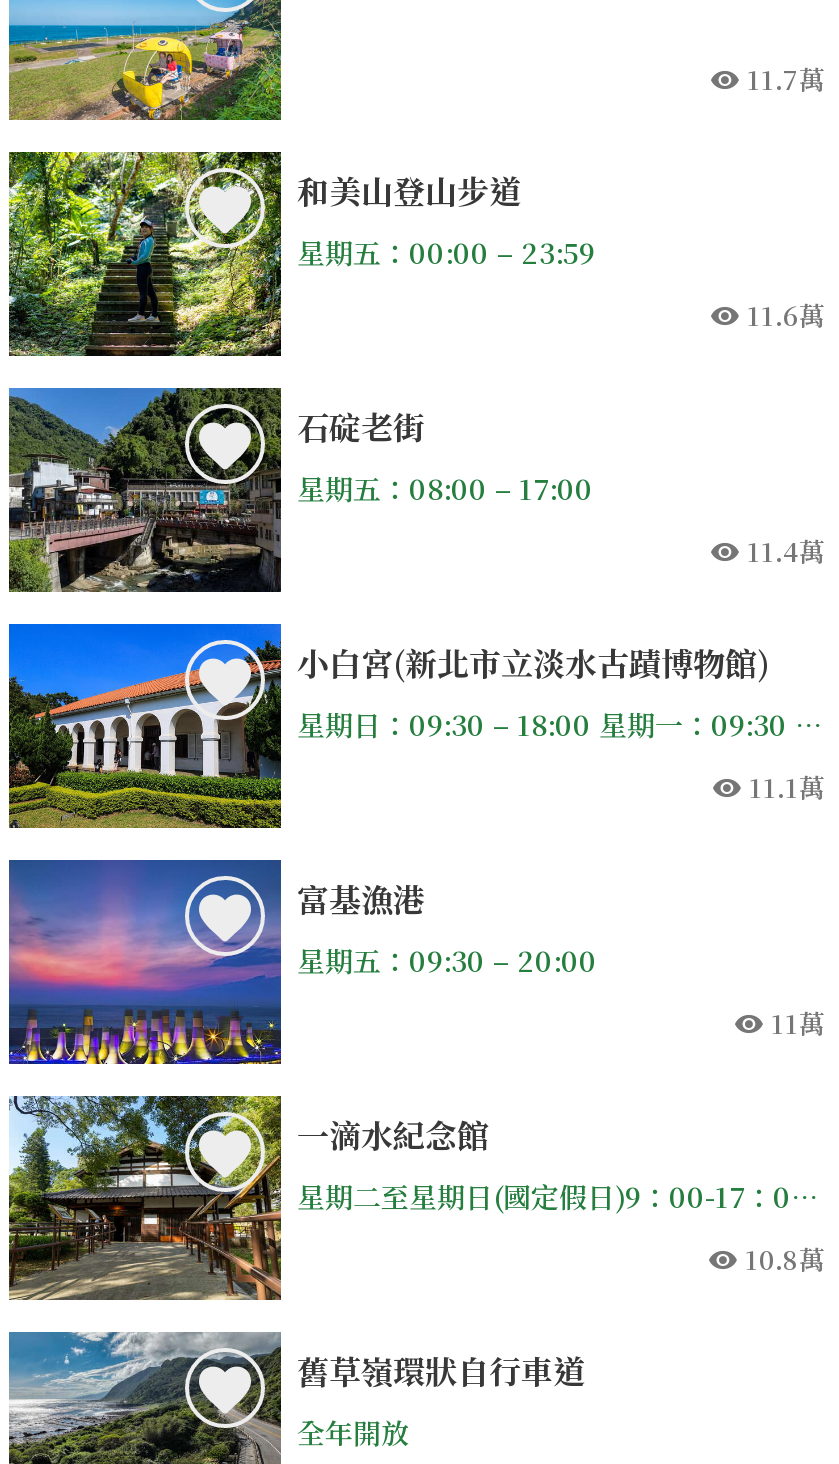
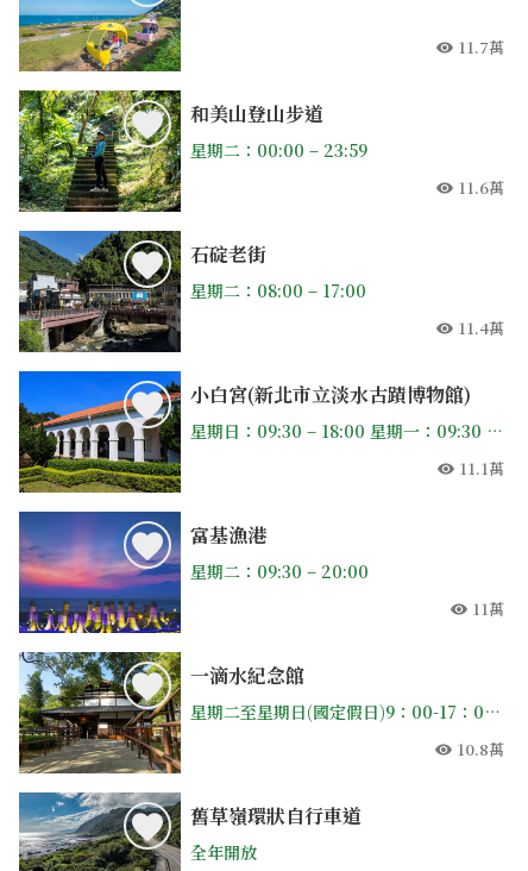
[297,232,595,272] 星期五：00:00 – 23:59 -> [190,138,367,162] 星期二：00:00 – 23:59
[297,468,593,508] 星期五：08:00 – 17:00 -> [190,278,366,302] 星期二：08:00 – 17:00
[297,940,597,980] 星期五：09:30 – 20:00 -> [190,559,369,583] 星期二：09:30 – 20:00

